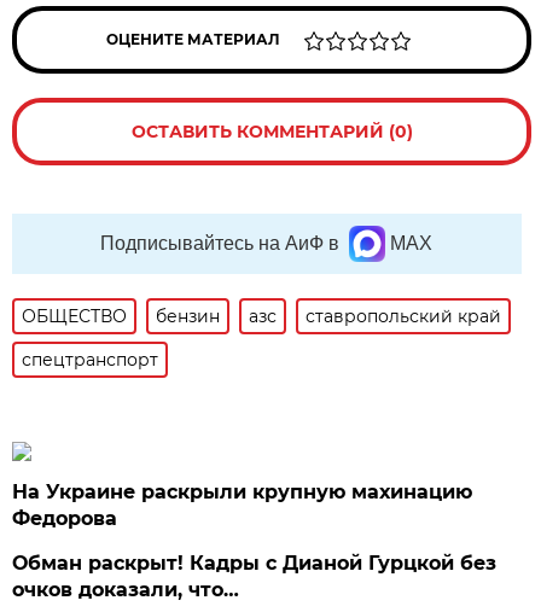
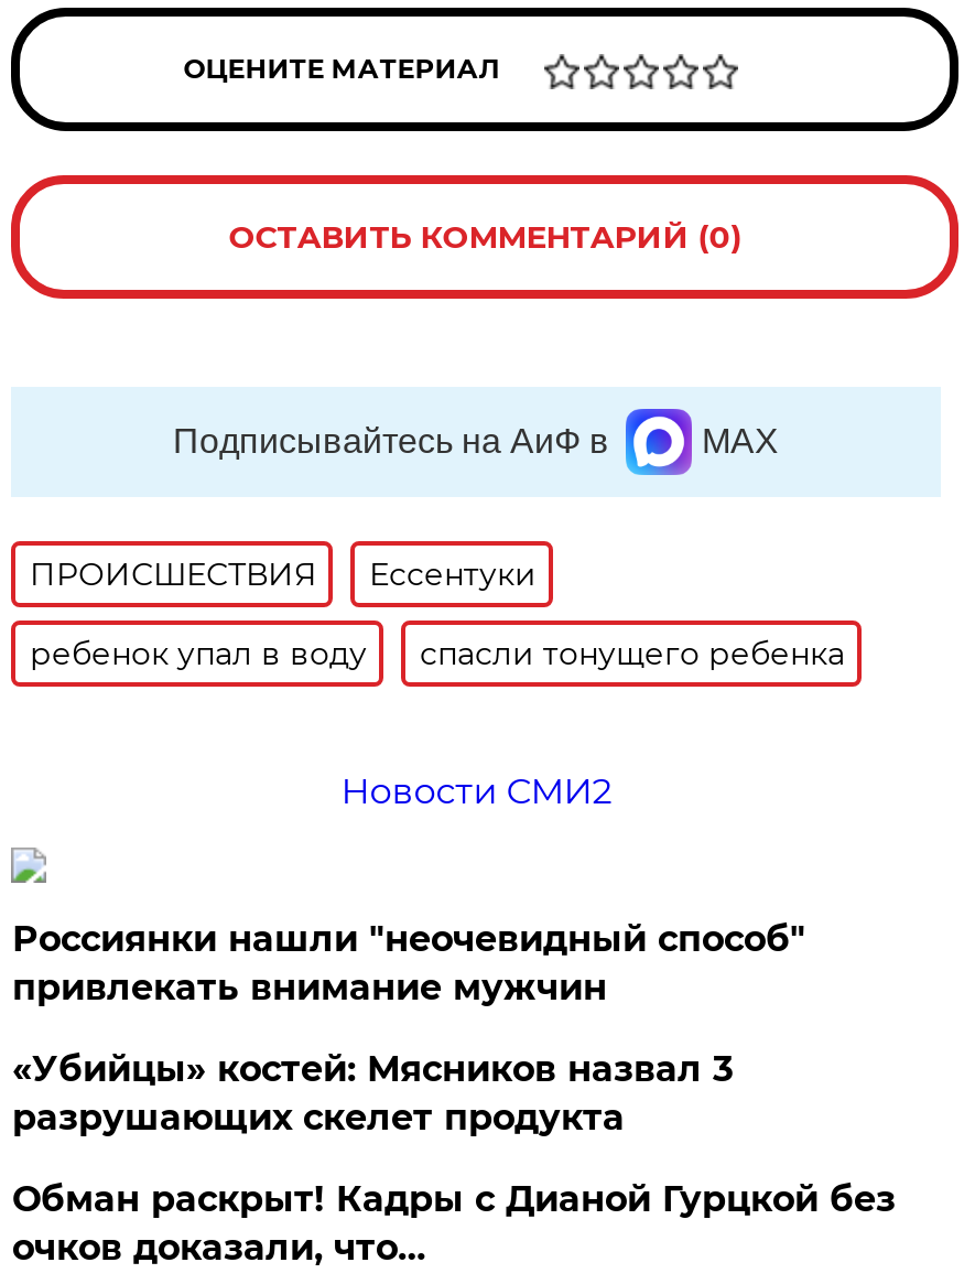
[22,305,502,370] ОБЩЕСТВО | бензин | азс | ставропольский край | спецтранспорт -> [30,554,845,812] ПРОИСШЕСТВИЯ | Ессентуки | ребенок упал в воду | спасли тонущего ребенка | Новости СМИ2
[13,480,473,530] На Украине раскрыли крупную махинацию | Федорова -> [12,918,805,1138] Россиянки нашли "неочевидный способ" | привлекать внимание мужчин | «Убийцы» костей: Мясников назвал 3 | разрушающих скелет продукта

